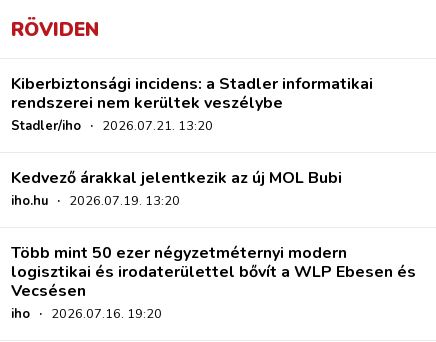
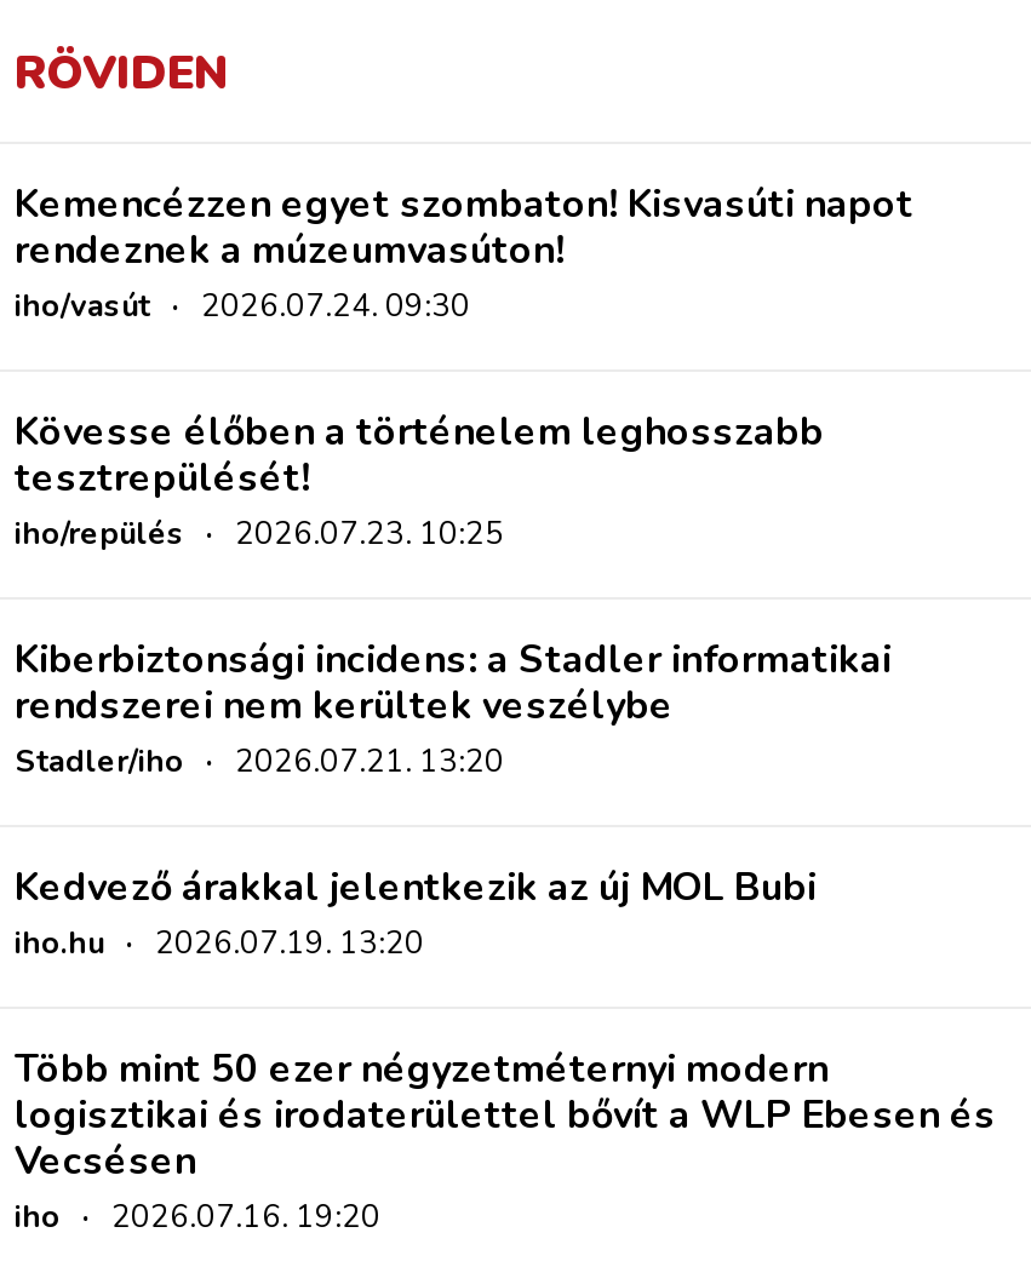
none -> [15,178,913,556] Kemencézzen egyet szombaton! Kisvasúti napot | rendeznek a múzeumvasúton! | iho/vasút · 2026.07.24. 09:30 | Kövesse élőben a történelem leghosszabb | tesztrepülését! | iho/repülés · 2026.07.23. 10:25

